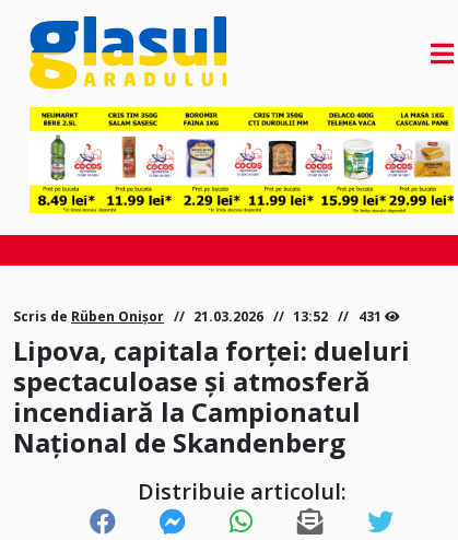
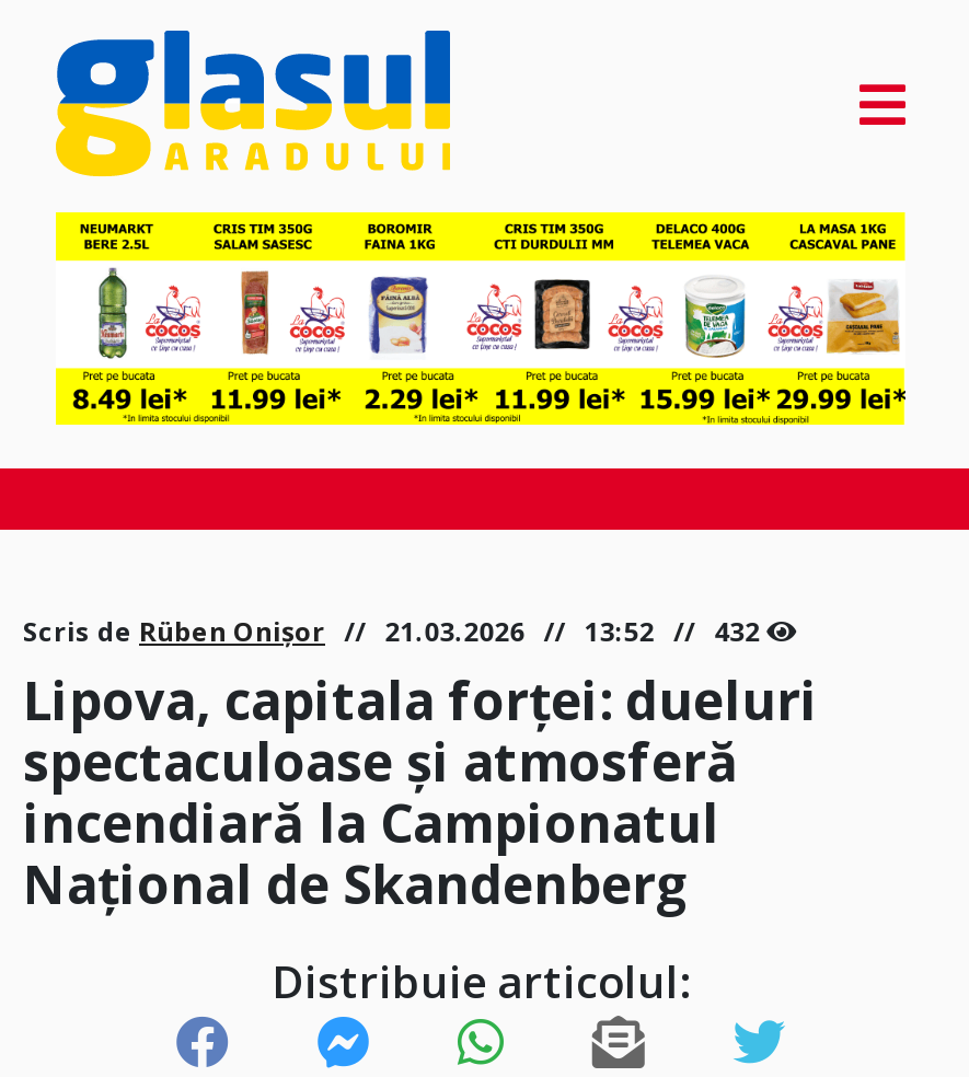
[13,308,381,326] Scris de Rüben Onișor 21.03.2026 13:52 431 -> [23,614,760,651] Scris de Rüben Onișor 21.03.2026 13:52 432

